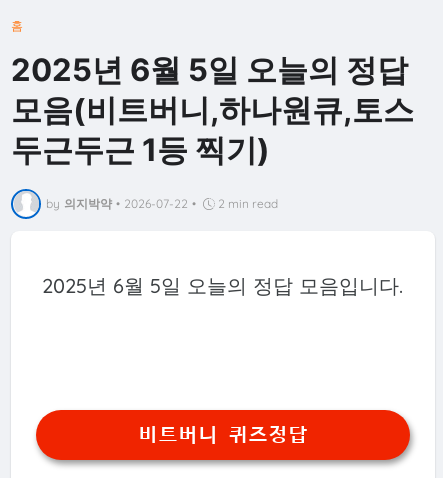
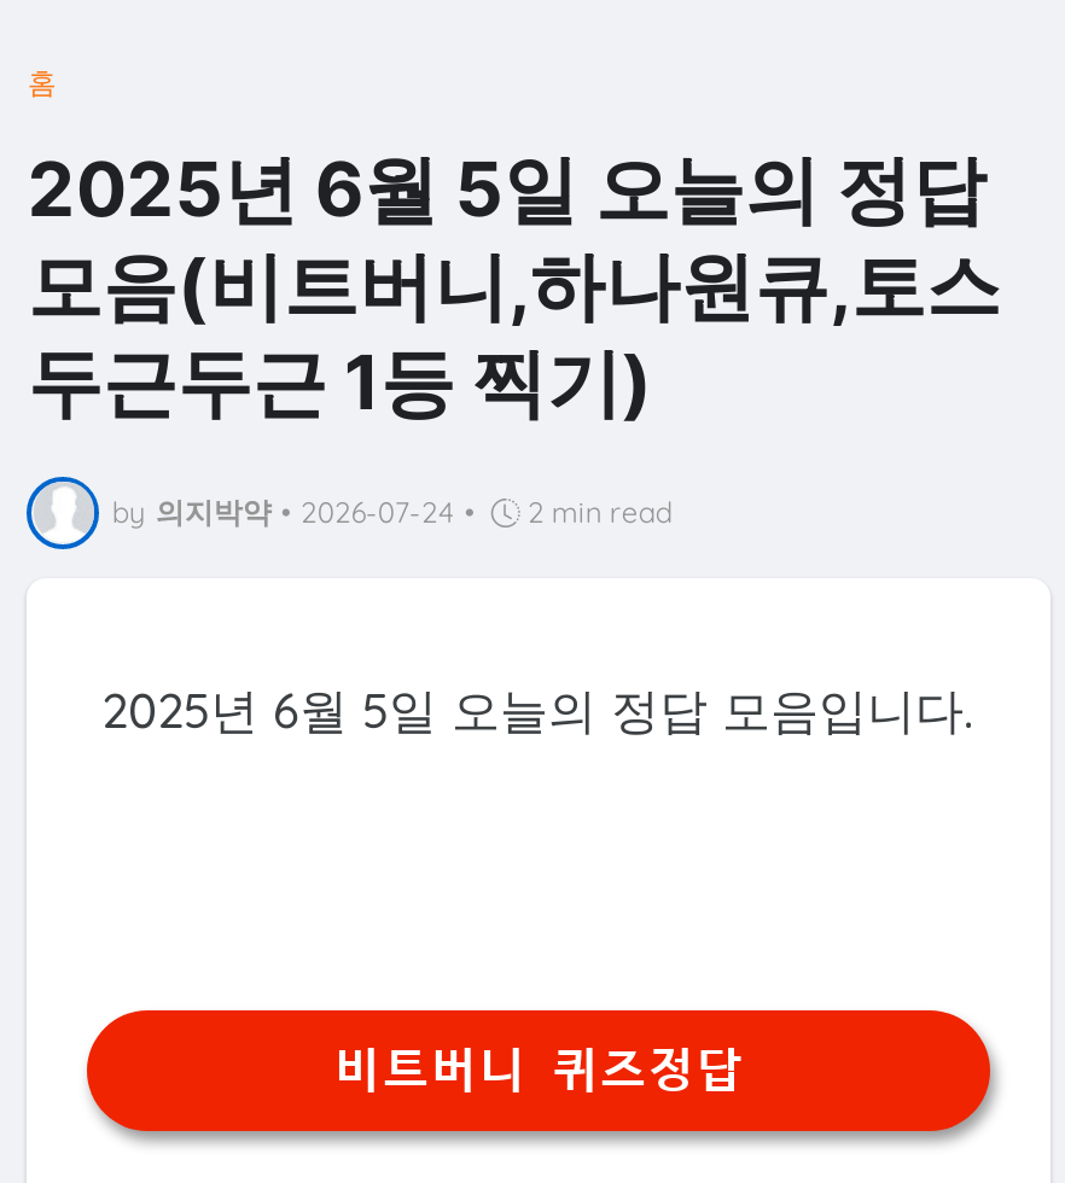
[46,196,278,211] by 의지박약 • 2026-07-22 • 2 min read -> [112,494,672,530] by 의지박약 • 2026-07-24 • 2 min read

